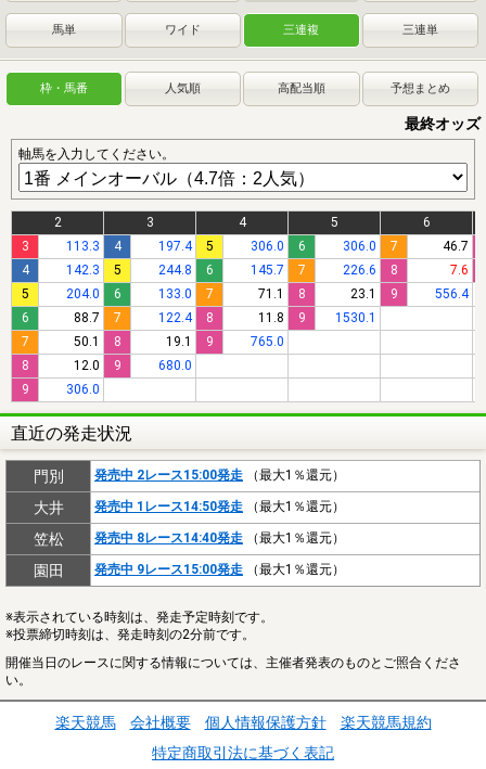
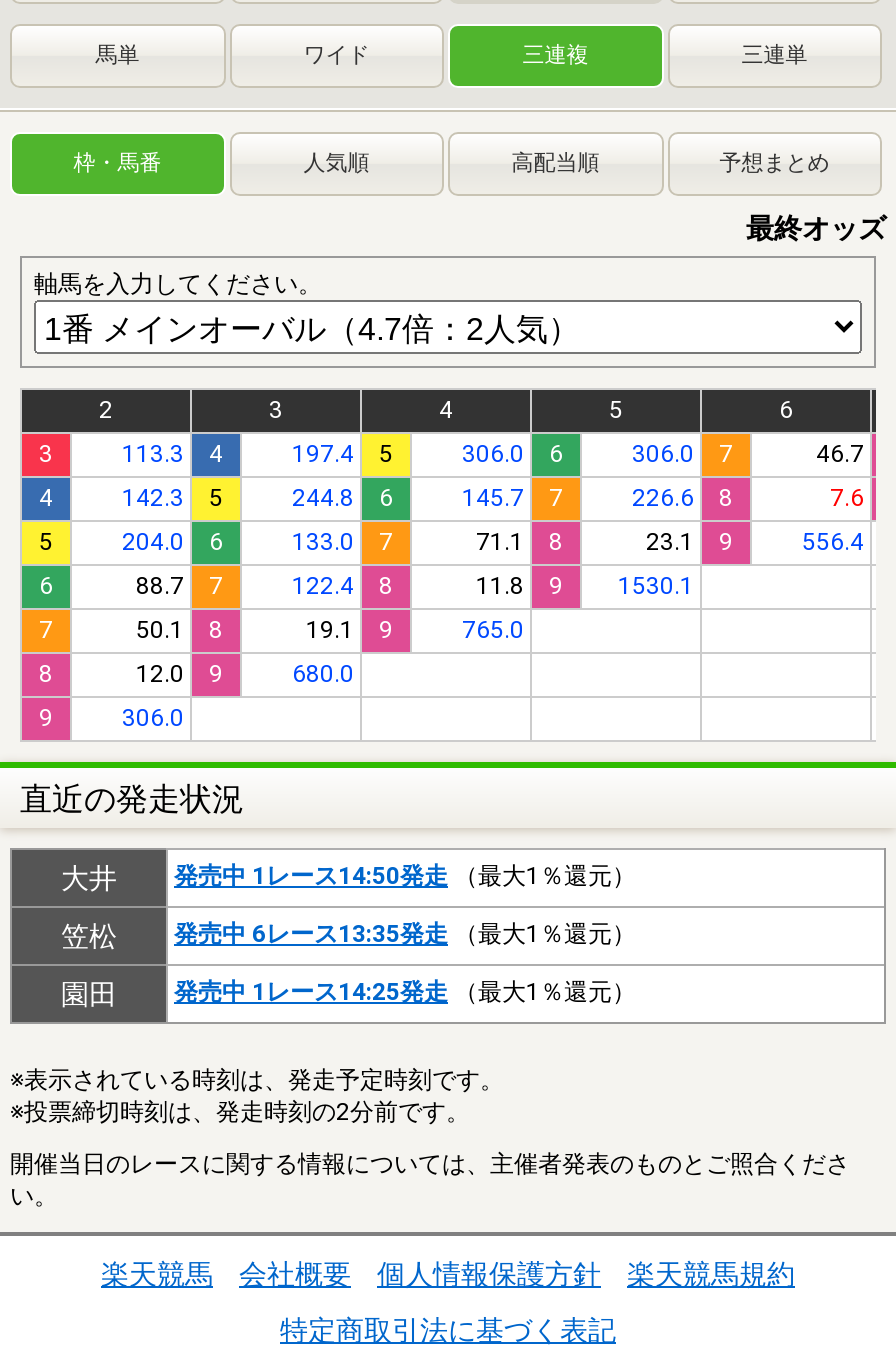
[33,467,345,485] 門別 | 発売中 2レース15:00発走（最大1％還元） -> none
[94,530,345,545] 発売中 8レース14:40発走（最大1％還元） -> [174,920,636,948] 発売中 6レース13:35発走（最大1％還元）
[94,562,345,577] 発売中 9レース15:00発走（最大1％還元） -> [174,978,636,1006] 発売中 1レース14:25発走（最大1％還元）

